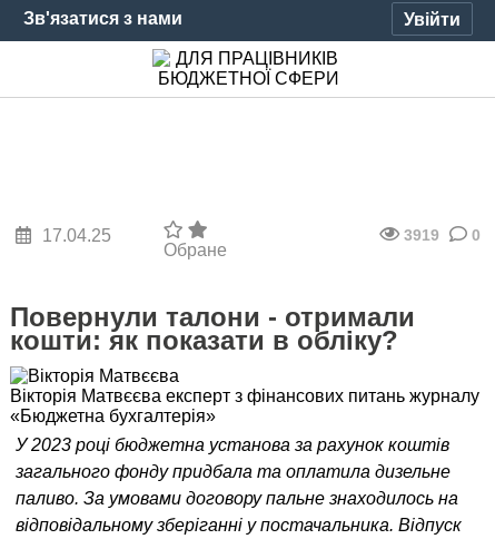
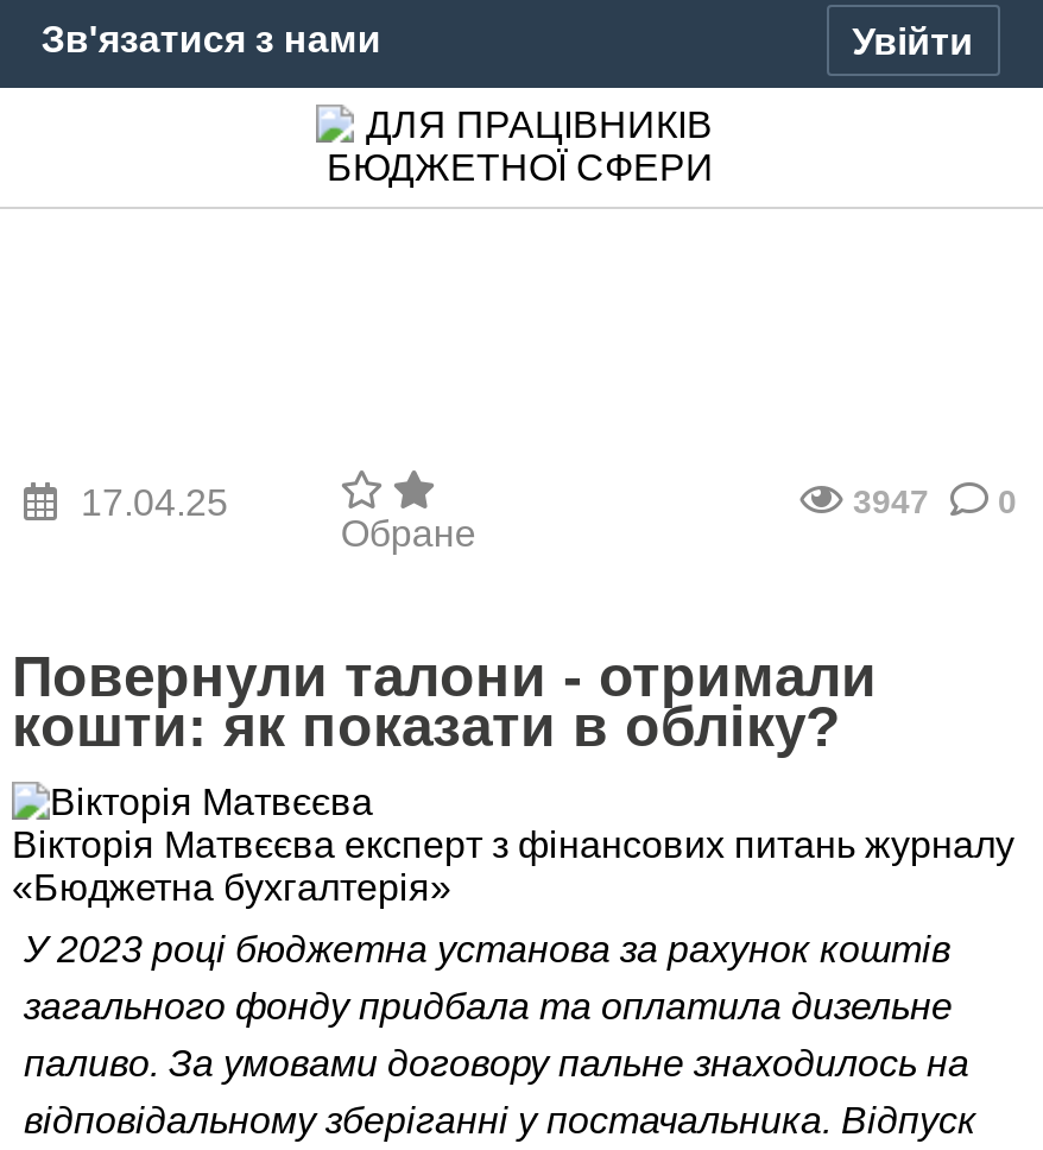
[404,226,481,244] 3919 0 -> [853,482,1017,520] 3947 0

